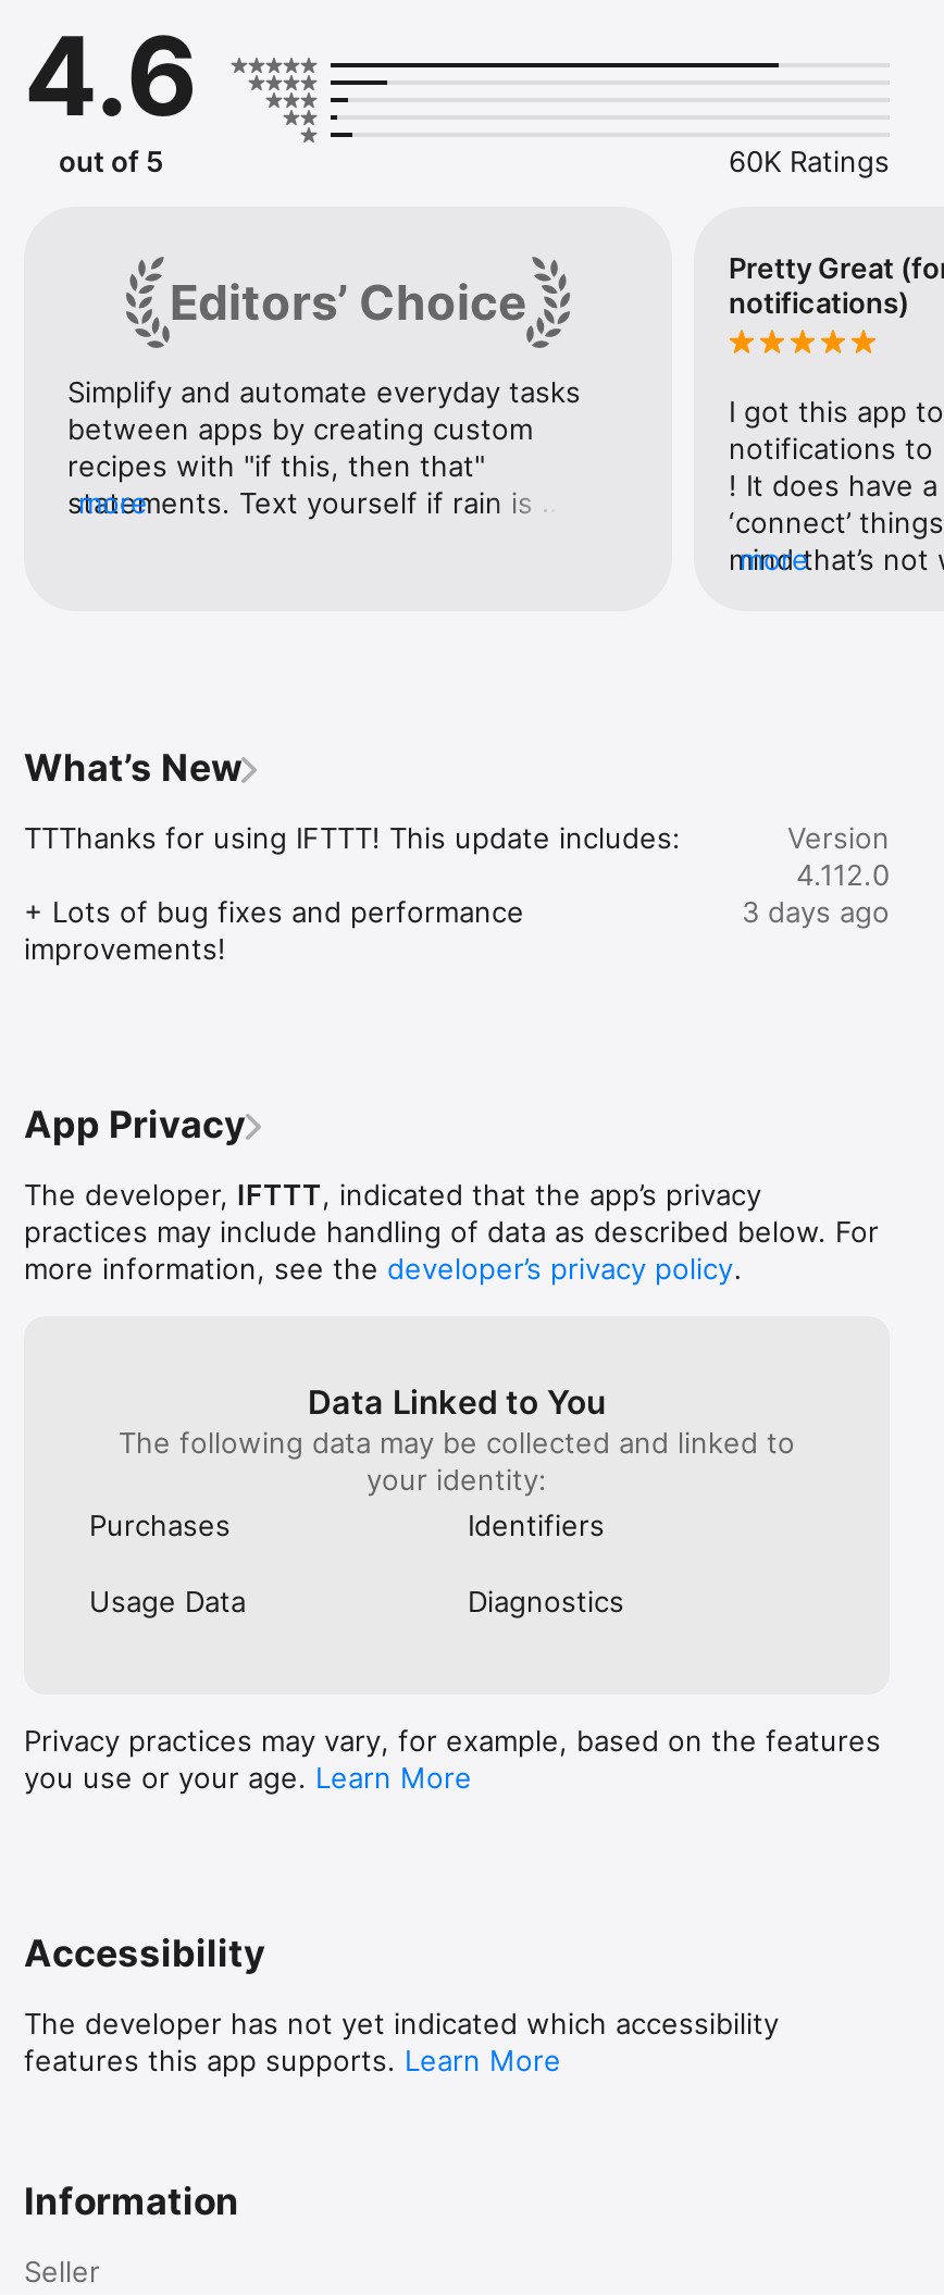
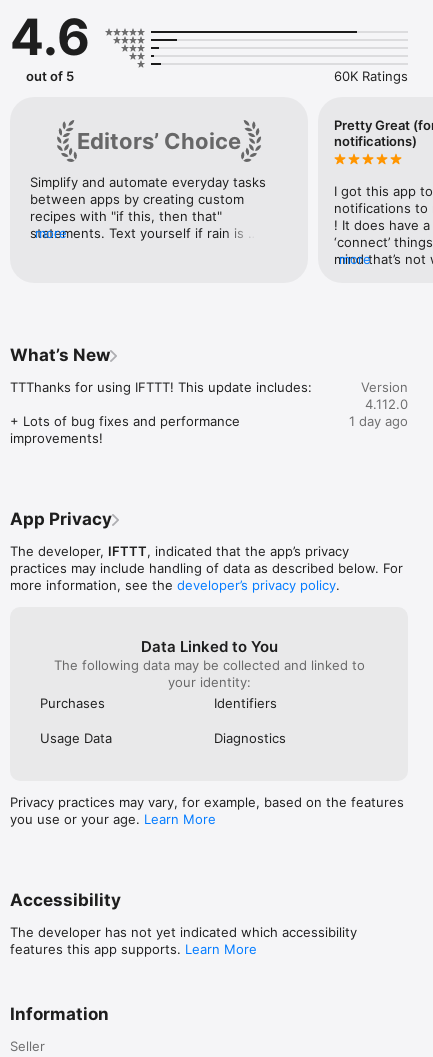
[742,895,890,929] 3 days ago -> [349,413,408,429] 1 day ago

